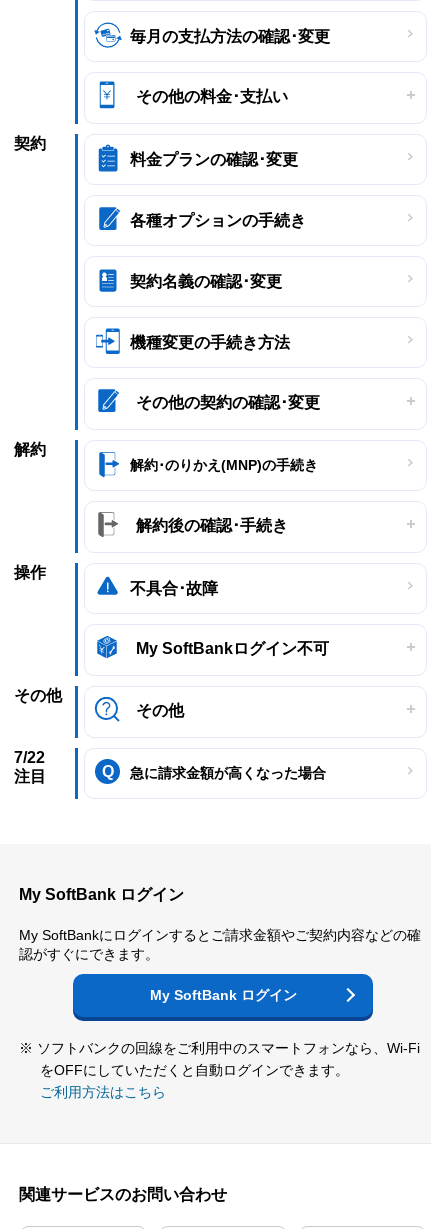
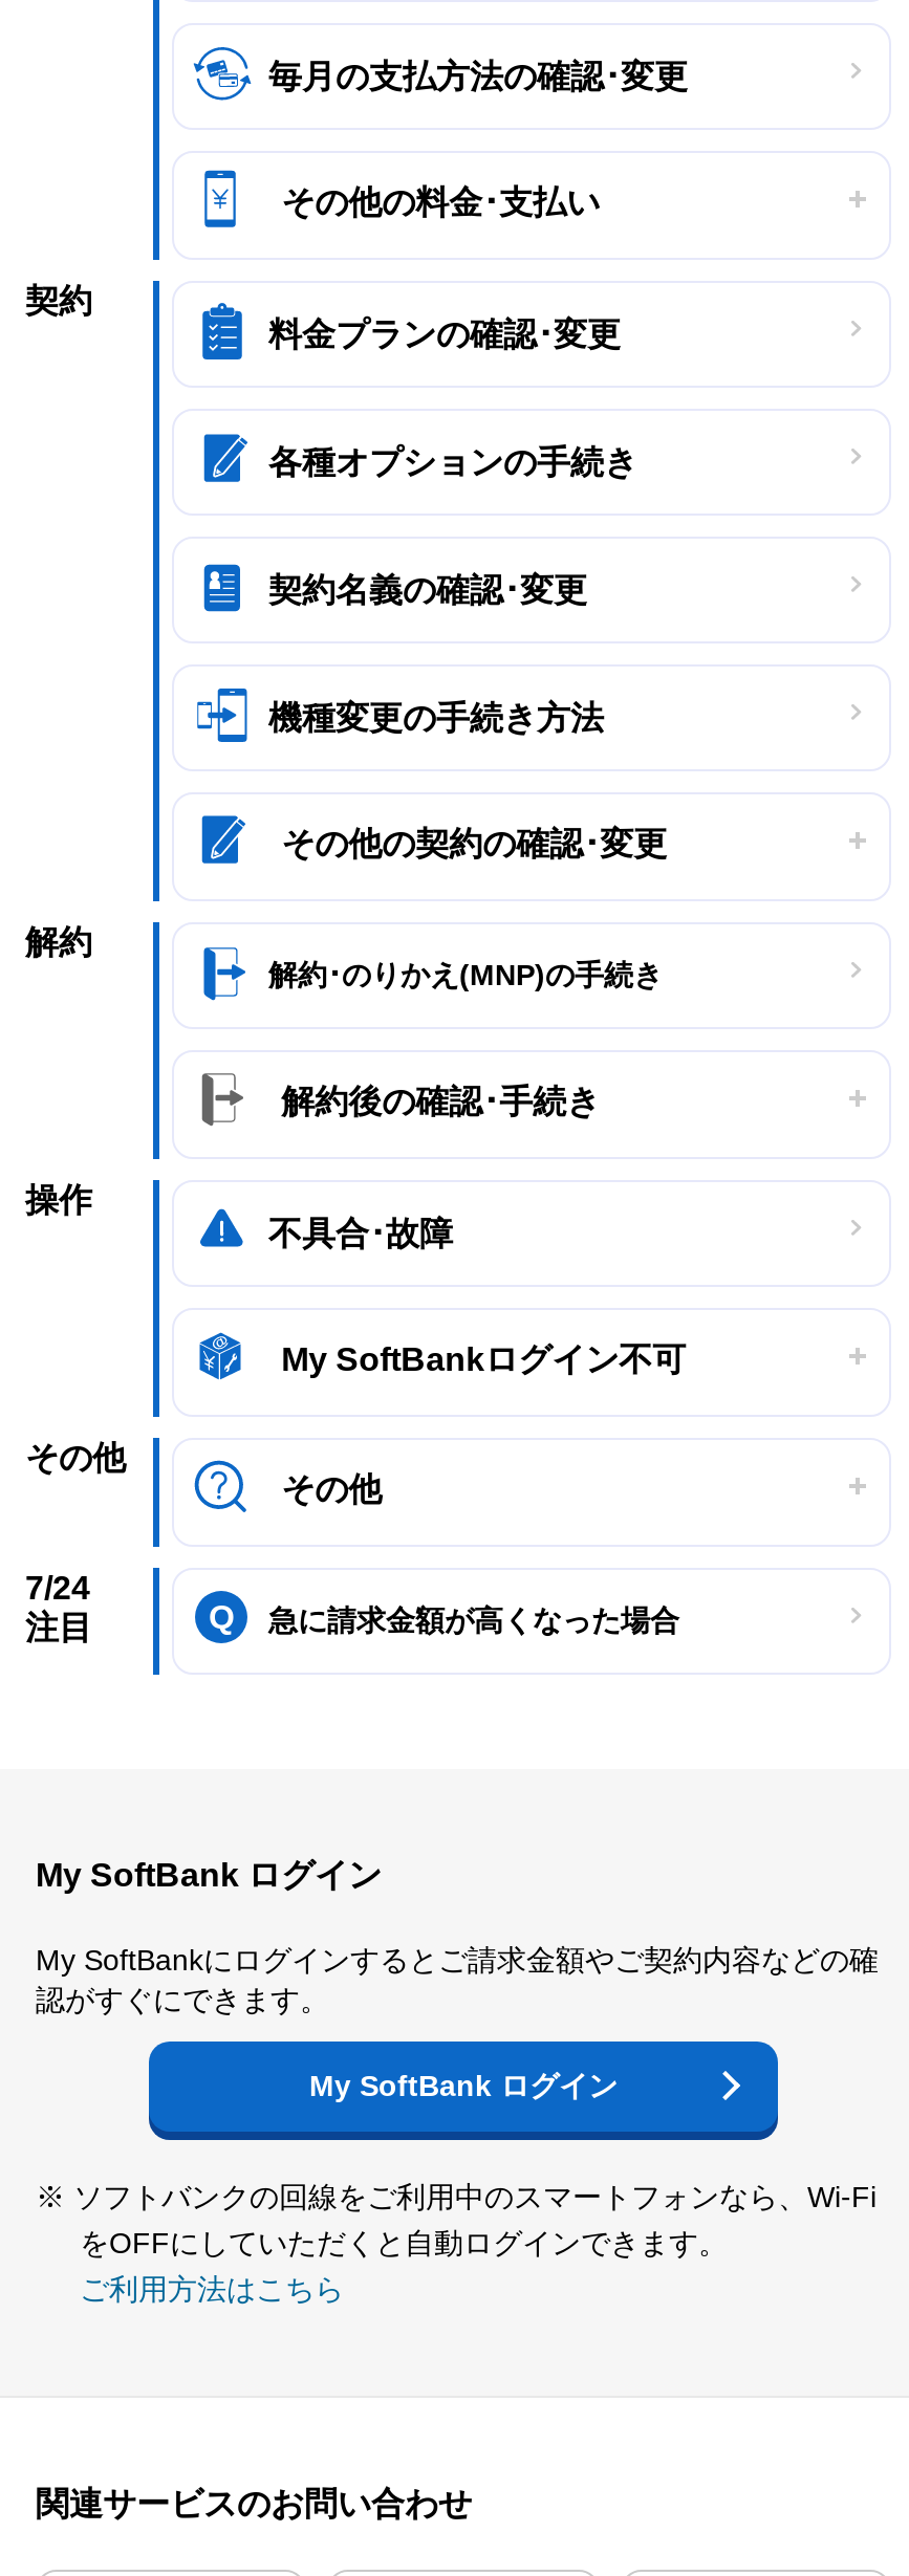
[14,749,45,766] 7/22 -> [25,1569,90,1605] 7/24

